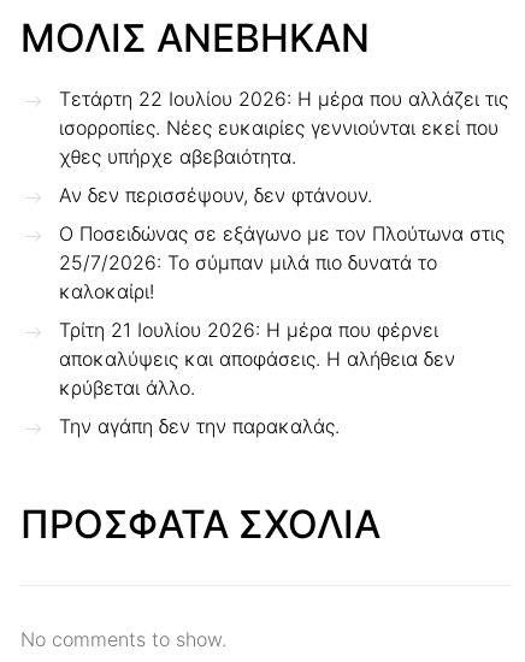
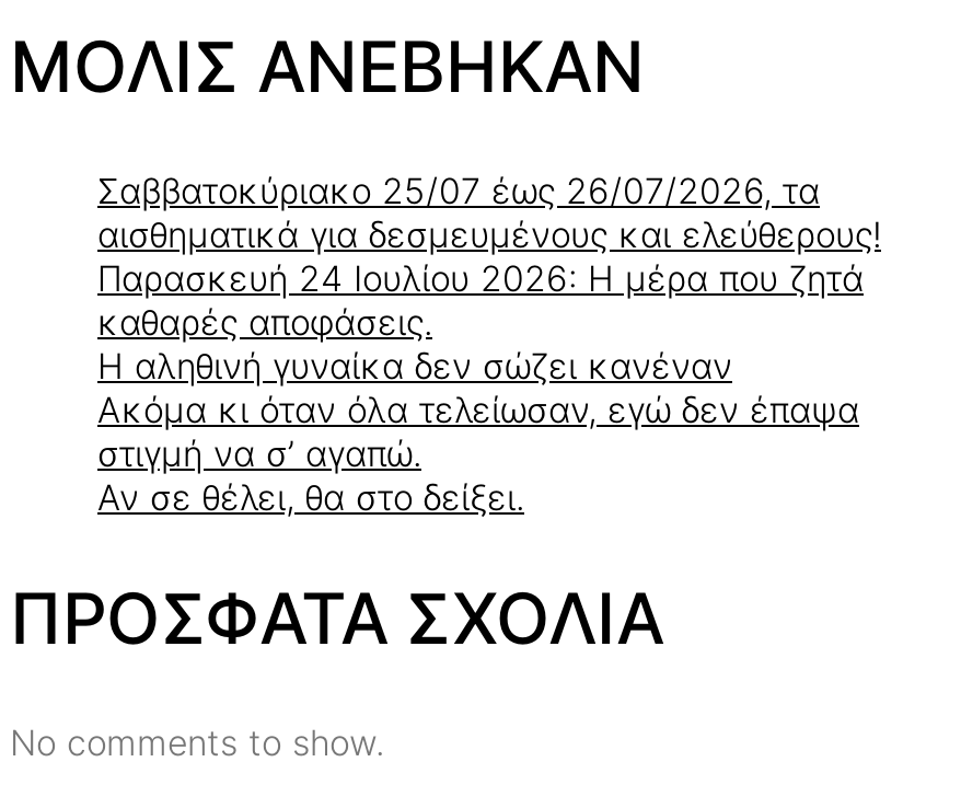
[59,87,508,438] Τετάρτη 22 Ιουλίου 2026: Η μέρα που αλλάζει τις | ισορροπίες. Νέες ευκαιρίες γεννιούνται εκεί που | χθες υπήρχε αβεβαιότητα. | Αν δεν περισσέψουν, δεν φτάνουν. | Ο Ποσειδώνας σε εξάγωνο με τον Πλούτωνα στις | 25/7/2026: Το σύμπαν μιλά πιο δυνατά το | καλοκαίρι! | Τρίτη 21 Ιουλίου 2026: Η μέρα που φέρνει | αποκαλύψεις και αποφάσεις. Η αλήθεια δεν | κρύβεται άλλο. | Την αγάπη δεν την παρακαλάς. -> [97,168,881,518] Σαββατοκύριακο 25/07 έως 26/07/2026, τα | αισθηματικά για δεσμευμένους και ελεύθερους! | Παρασκευή 24 Ιουλίου 2026: Η μέρα που ζητά | καθαρές αποφάσεις. | Η αληθινή γυναίκα δεν σώζει κανέναν | Ακόμα κι όταν όλα τελείωσαν, εγώ δεν έπαψα | στιγμή να σ’ αγαπώ. | Αν σε θέλει, θα στο δείξει.

